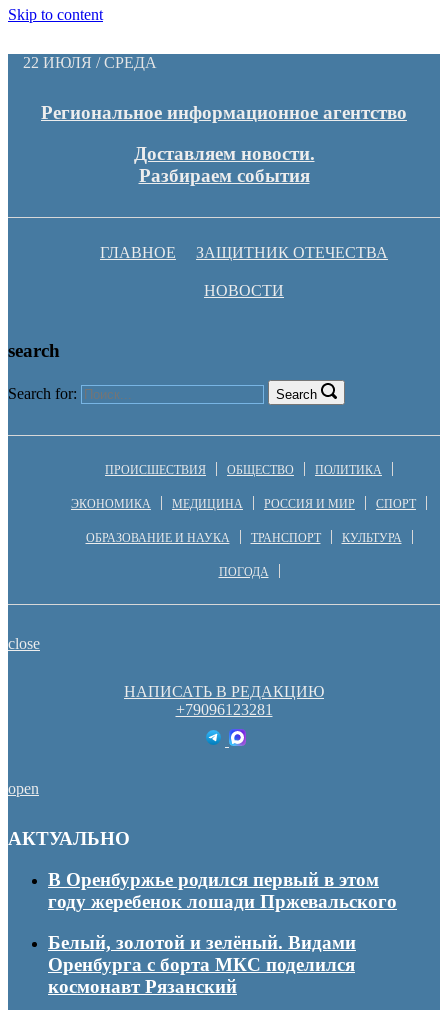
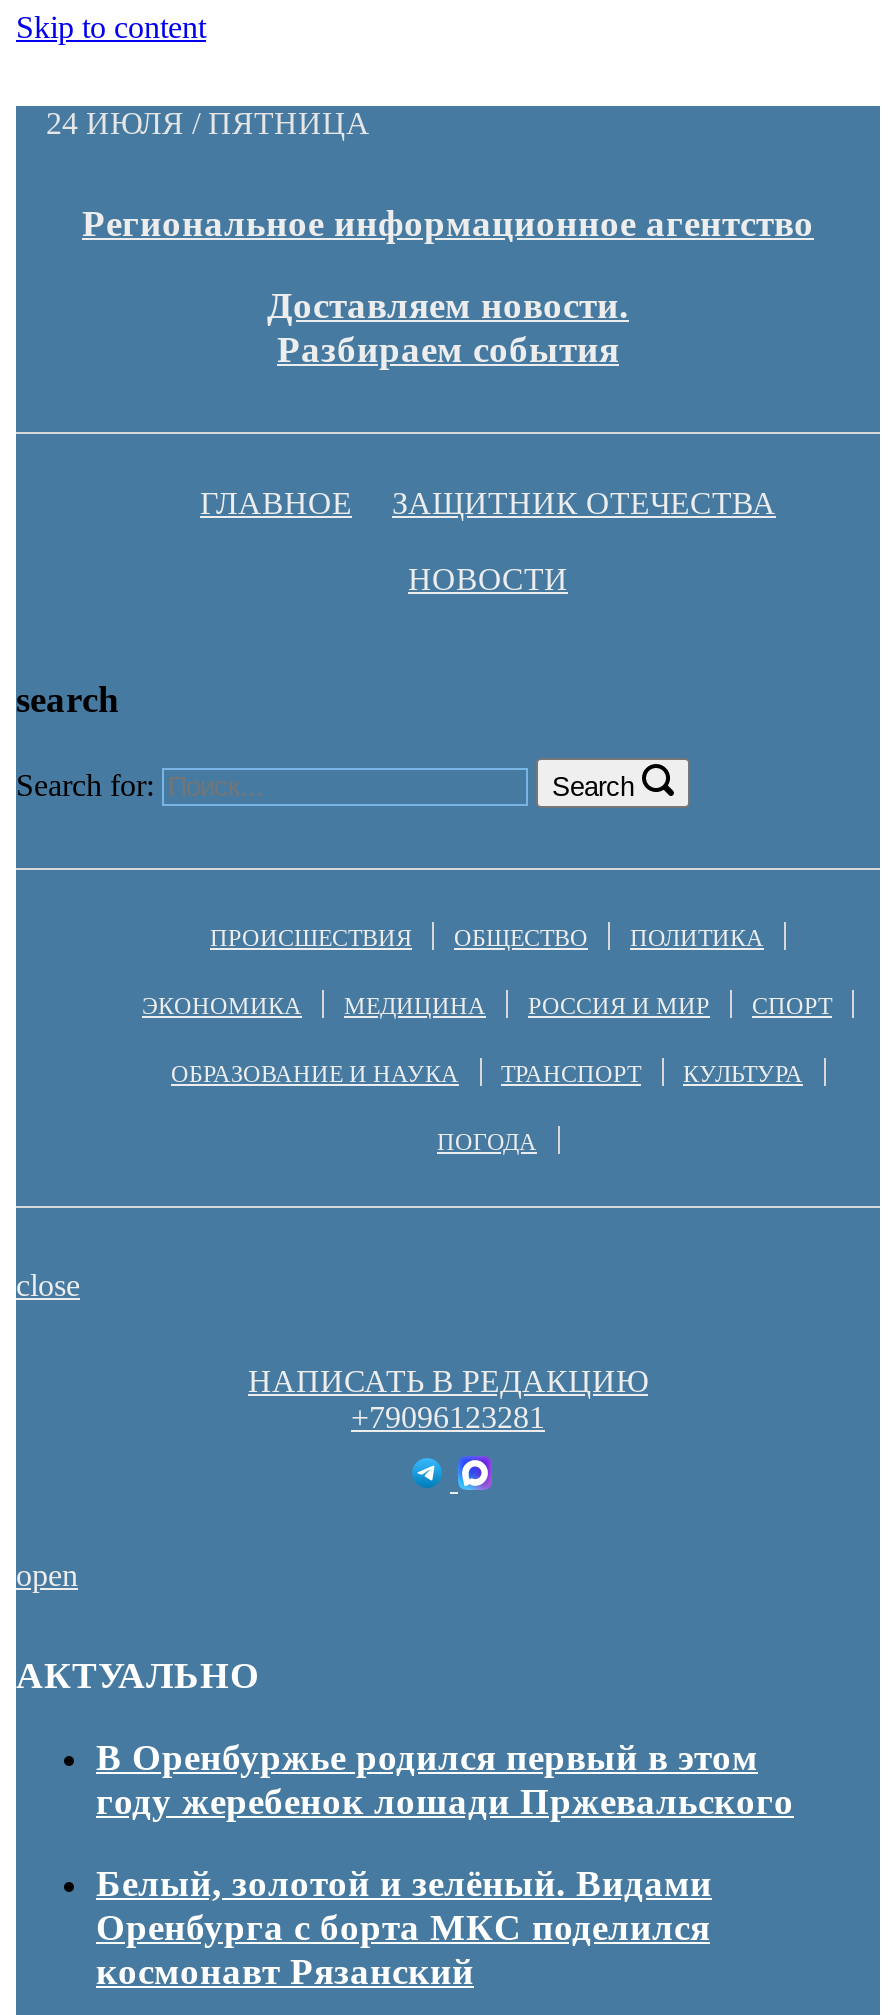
[23,54,157,71] 22 ИЮЛЯ / СРЕДА -> [46,106,370,140] 24 ИЮЛЯ / ПЯТНИЦА

